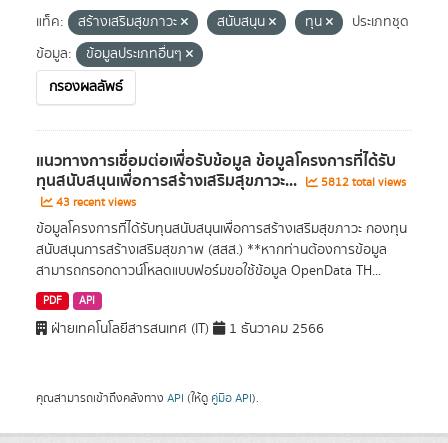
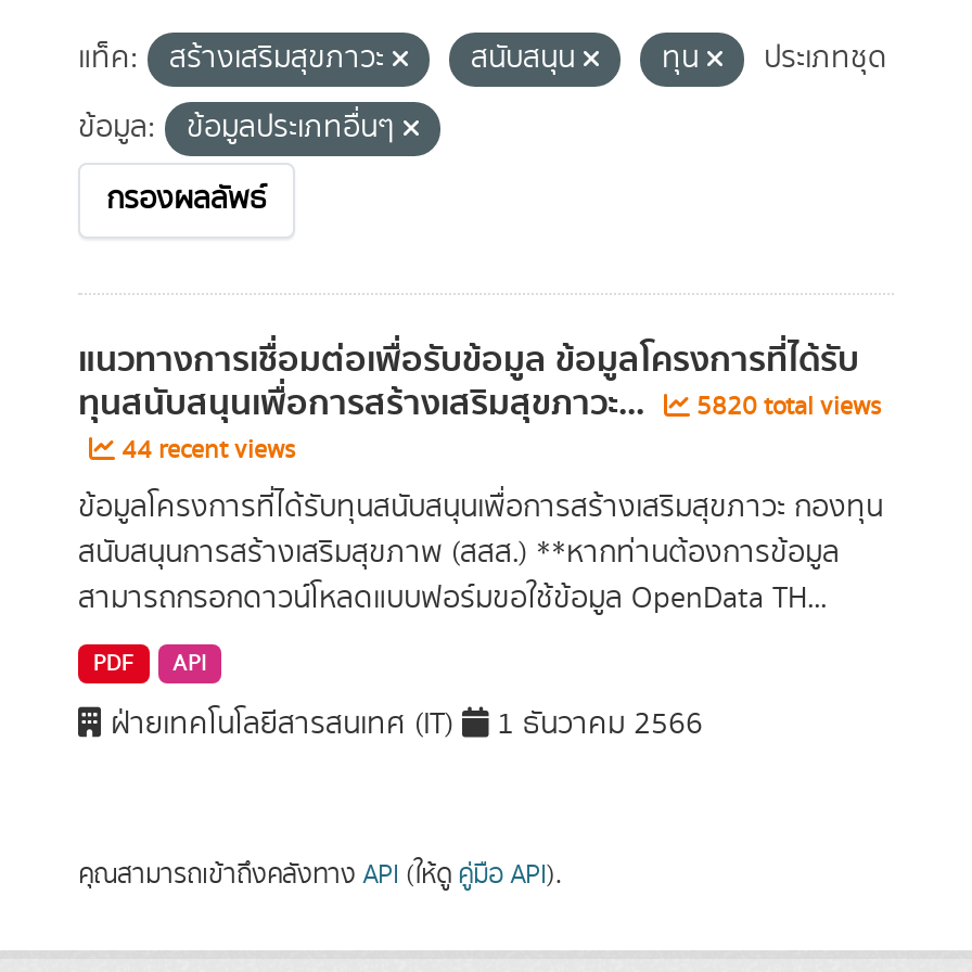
[36,168,406,194] ทุนสนับสนุนเพื่อการสร้างเสริมสุขภาวะ... 5812 total views -> [78,375,881,432] ทุนสนับสนุนเพื่อการสร้างเสริมสุขภาวะ... 5820 total views
[53,194,136,211] 43 recent views -> [115,432,295,469] 44 recent views

